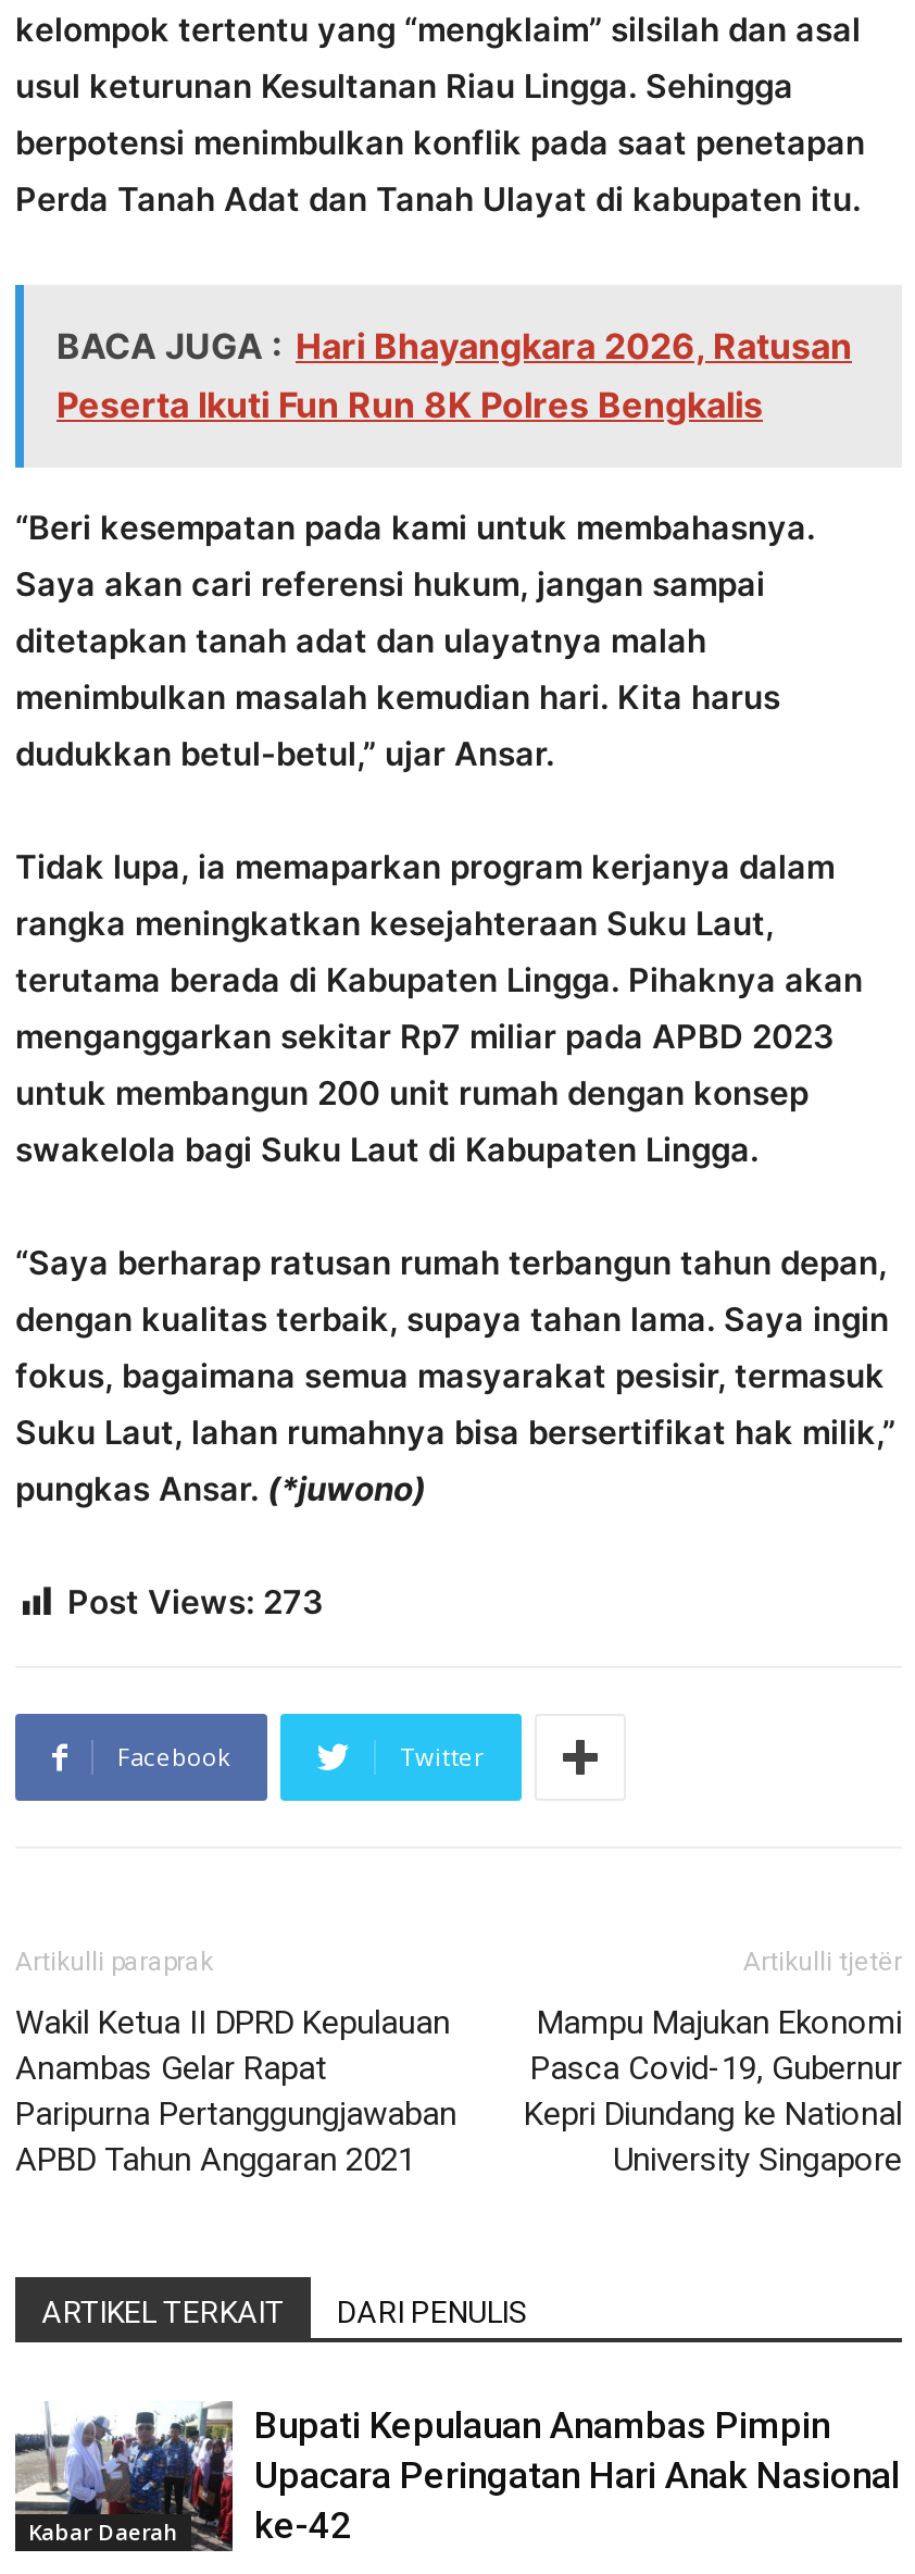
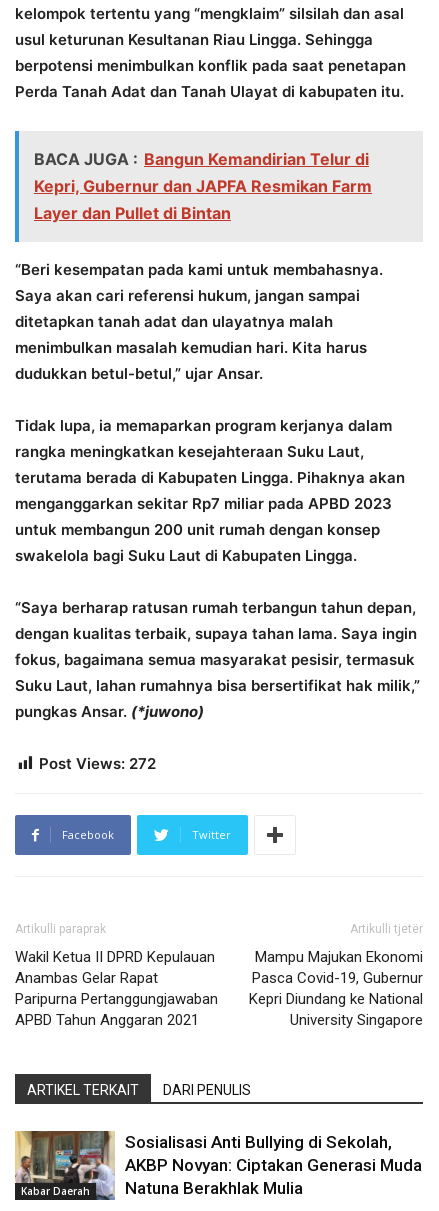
[57,325,852,427] BACA JUGA : Hari Bhayangkara 2026, Ratusan | Peserta Ikuti Fun Run 8K Polres Bengkalis -> [34,149,372,223] BACA JUGA : Bangun Kemandirian Telur di | Kepri, Gubernur dan JAPFA Resmikan Farm | Layer dan Pullet di Bintan
[67,1582,324,1623] Post Views: 273 -> [39,754,156,773] Post Views: 272
[13,2401,900,2551] [image] | Bupati Kepulauan Anambas Pimpin | Upacara Peringatan Hari Anak Nasional | ke-42 -> [14,1130,422,1201] [image] | Sosialisasi Anti Bullying di Sekolah, | AKBP Novyan: Ciptakan Generasi Muda | Natuna Berakhlak Mulia

